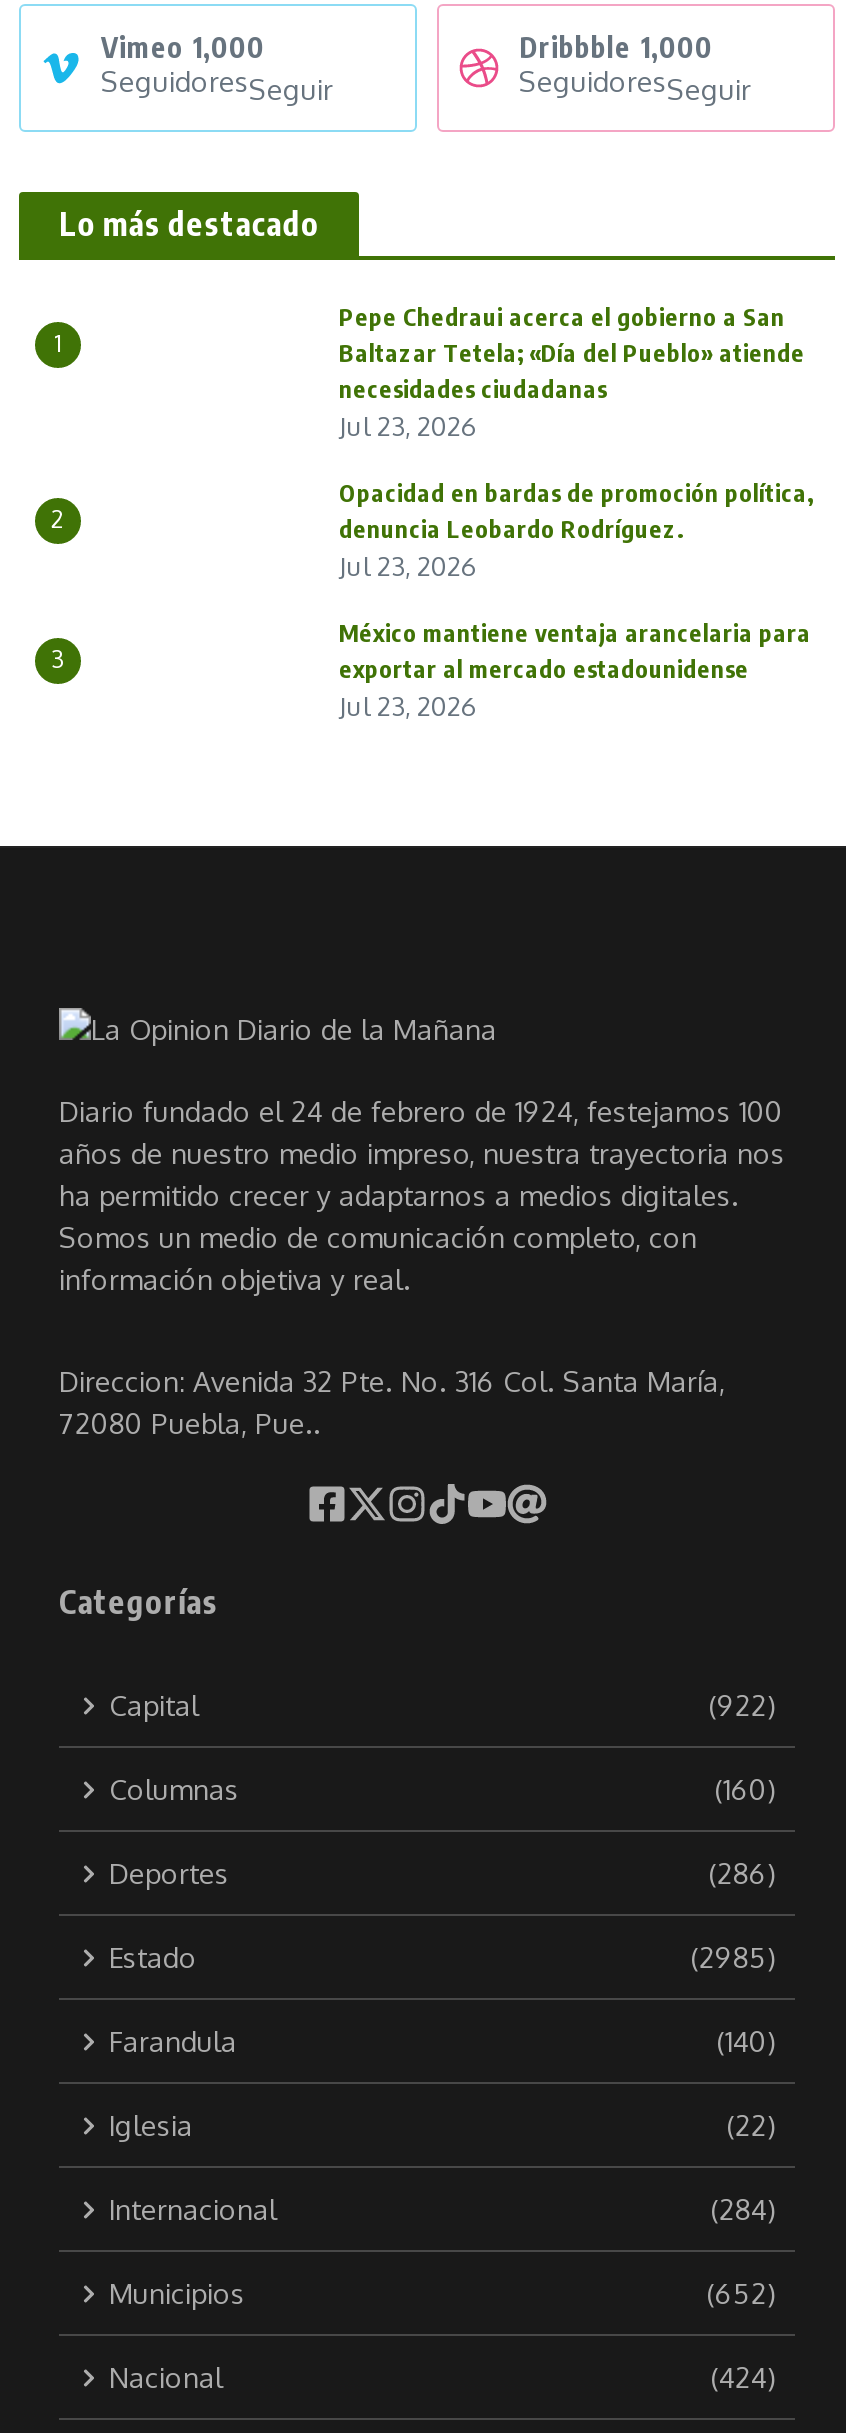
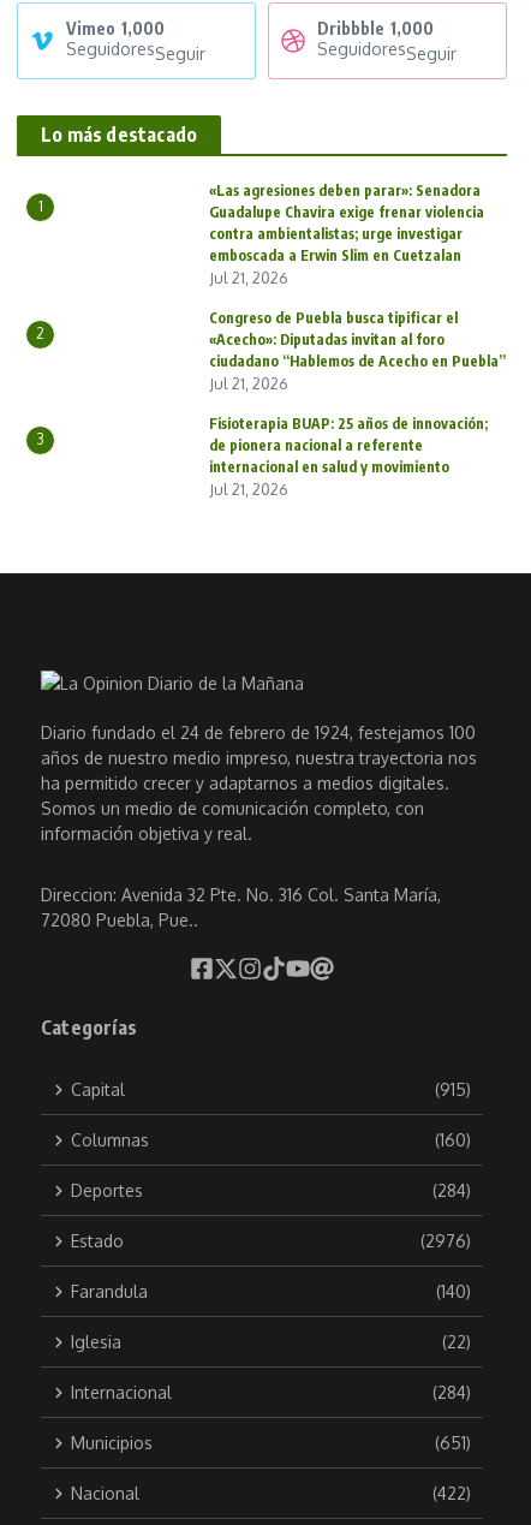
[339,302,805,442] Pepe Chedraui acerca el gobierno a San | Baltazar Tetela; «Día del Pueblo» atiende | necesidades ciudadanas | Jul 23, 2026 -> [209,181,484,287] «Las agresiones deben parar»: Senadora | Guadalupe Chavira exige frenar violencia | contra ambientalistas; urge investigar | emboscada a Erwin Slim en Cuetzalan | Jul 21, 2026
[339,478,813,582] Opacidad en bardas de promoción política, | denuncia Leobardo Rodríguez. | Jul 23, 2026 -> [209,309,506,393] Congreso de Puebla busca tipificar el | «Acecho»: Diputadas invitan al foro | ciudadano “Hablemos de Acecho en Puebla” | Jul 21, 2026
[339,618,811,722] México mantiene ventaja arancelaria para | exportar al mercado estadounidense | Jul 23, 2026 -> [209,415,488,499] Fisioterapia BUAP: 25 años de innovación; | de pionera nacional a referente | internacional en salud y movimiento | Jul 21, 2026
[709,1688,775,1722] (922) -> [435,1079,471,1100] (915)
[709,1856,775,1890] (286) -> [432,1180,471,1201] (284)
[691,1940,775,1974] (2985) -> [420,1231,471,1251] (2976)
[707,2276,775,2310] (652) -> [435,1432,471,1453] (651)
[711,2360,775,2394] (424) -> [432,1483,471,1503] (422)

